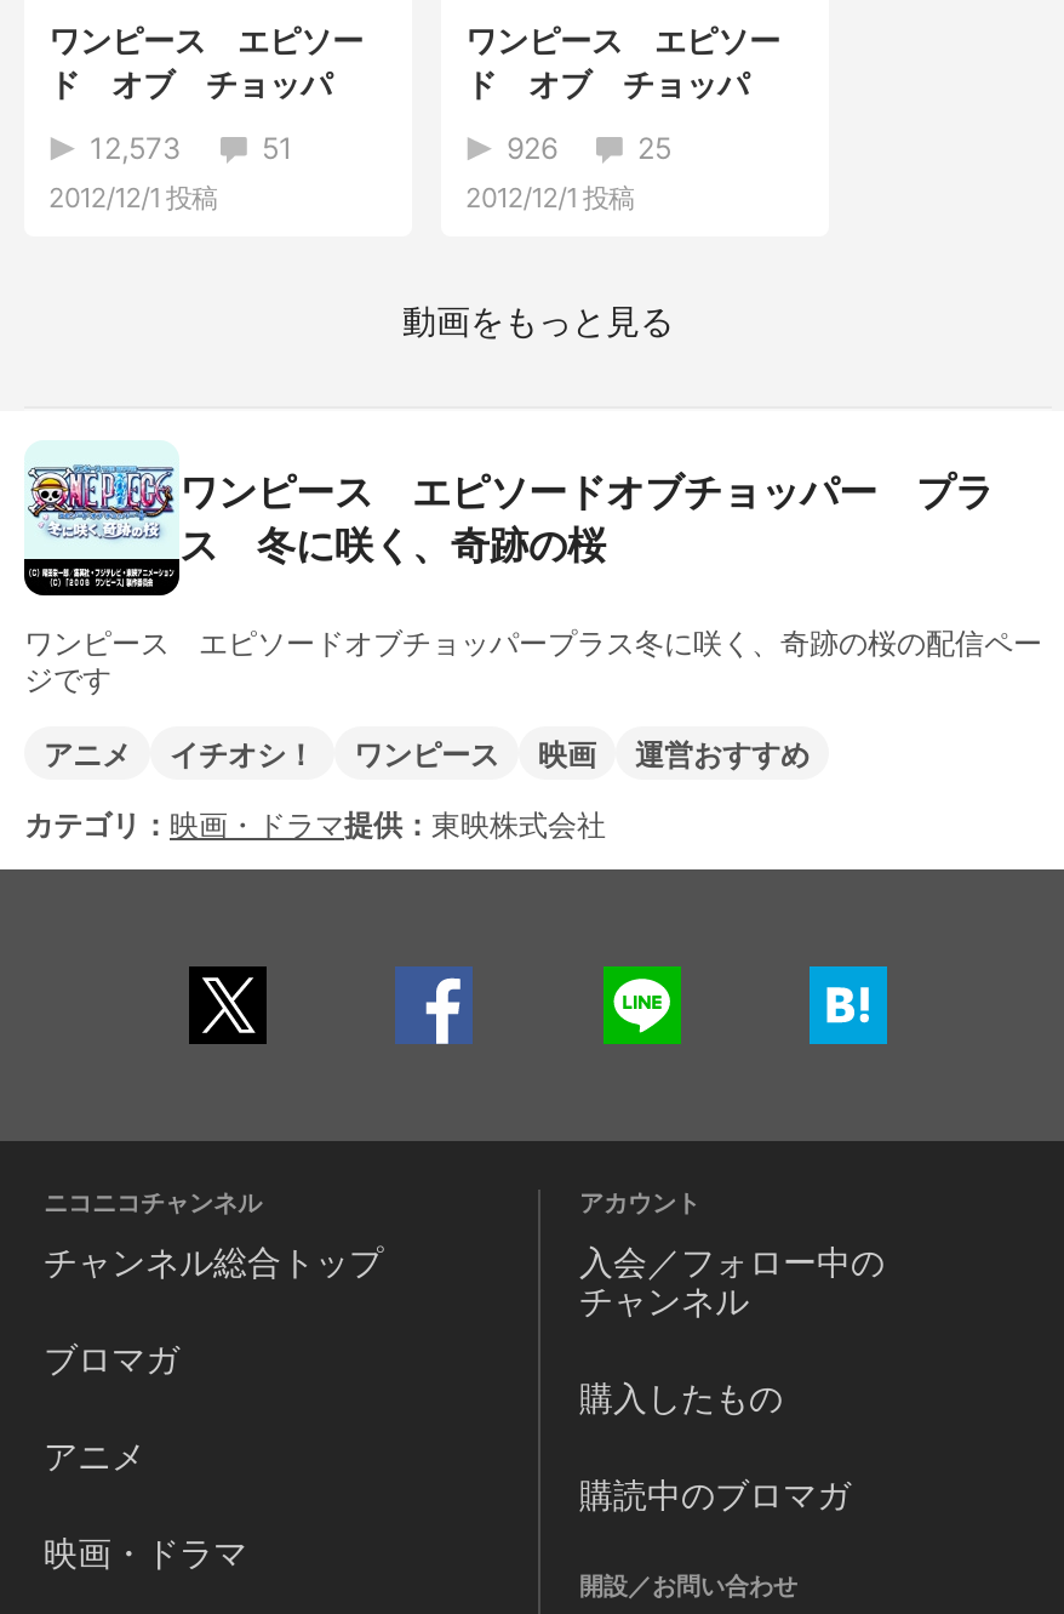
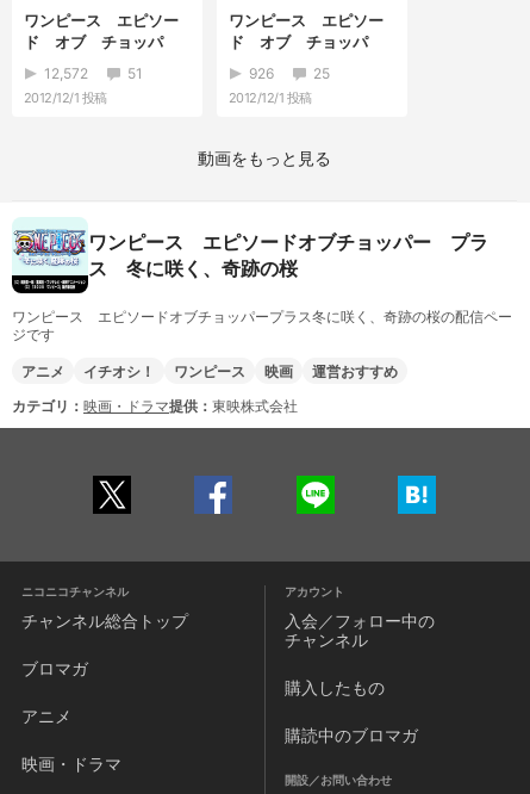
[90,130,182,166] 12,573 -> [44,64,88,82] 12,572

